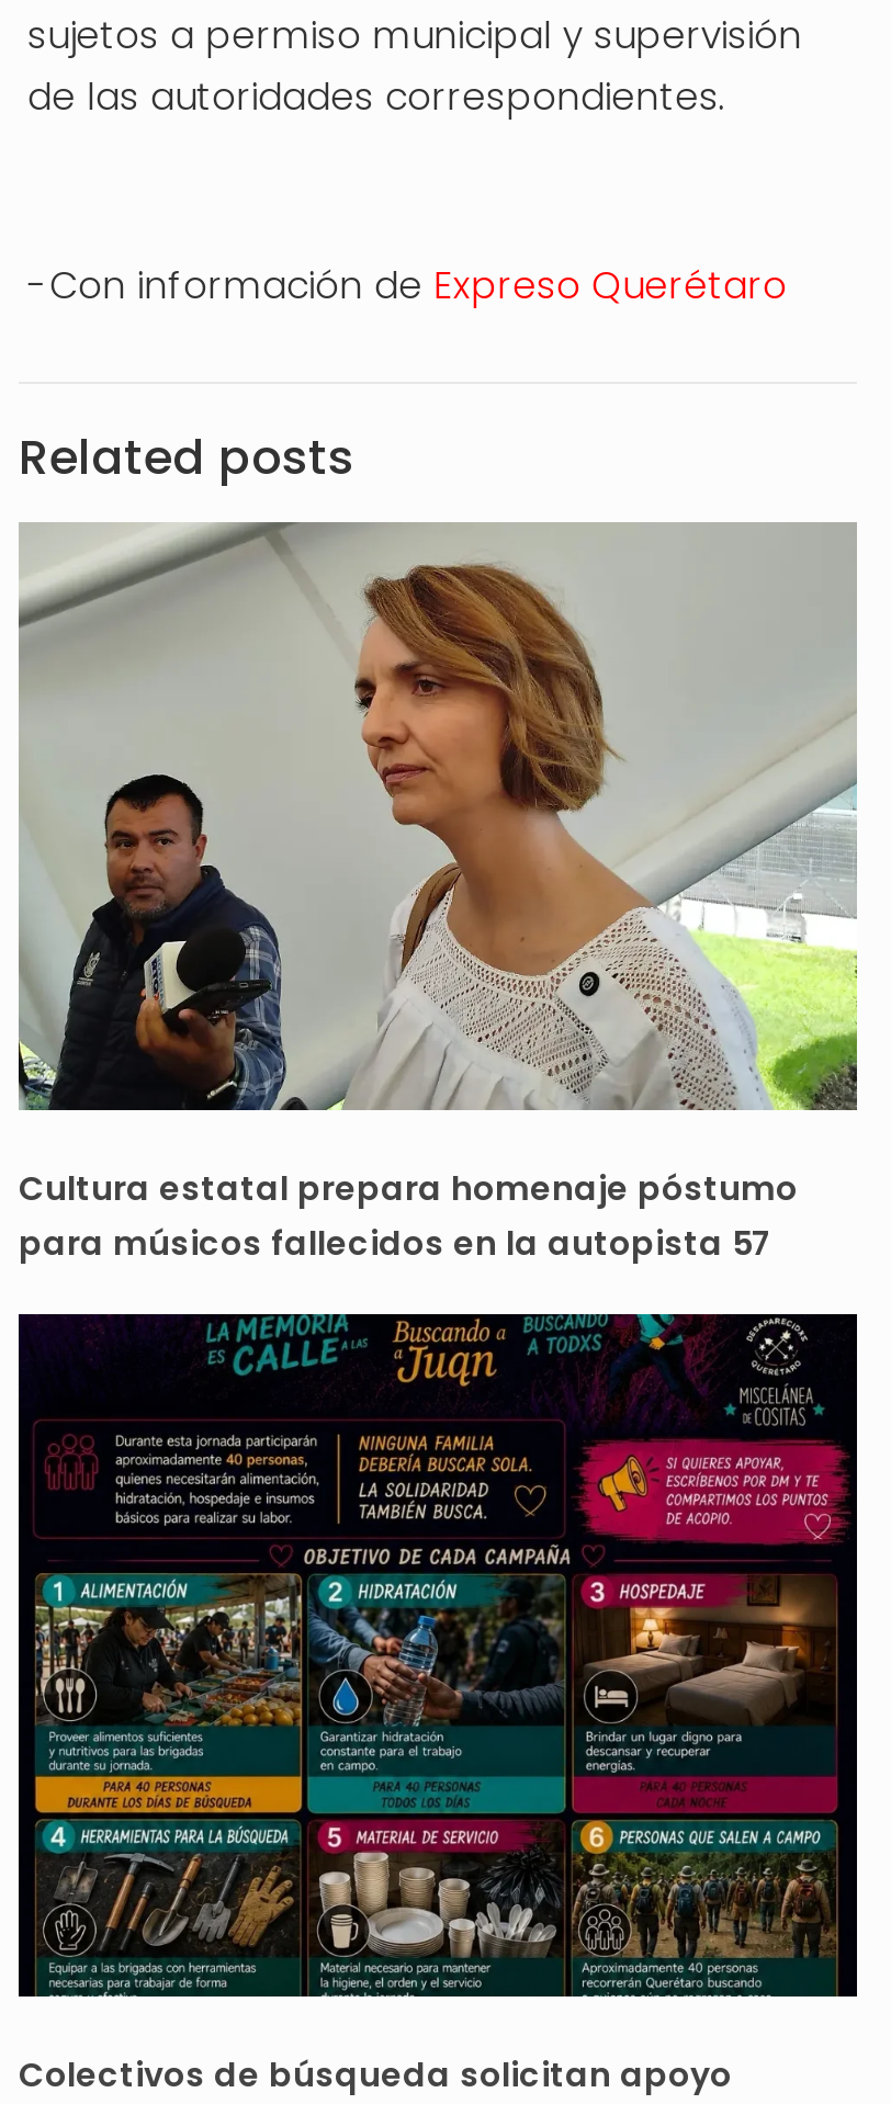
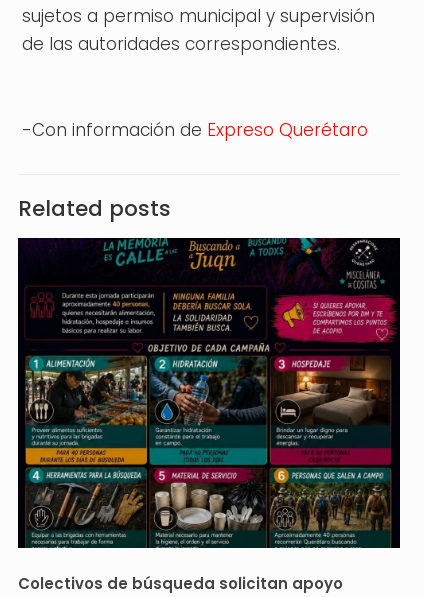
[16,522,859,1267] [image] | Cultura estatal prepara homenaje póstumo | para músicos fallecidos en la autopista 57 -> none

